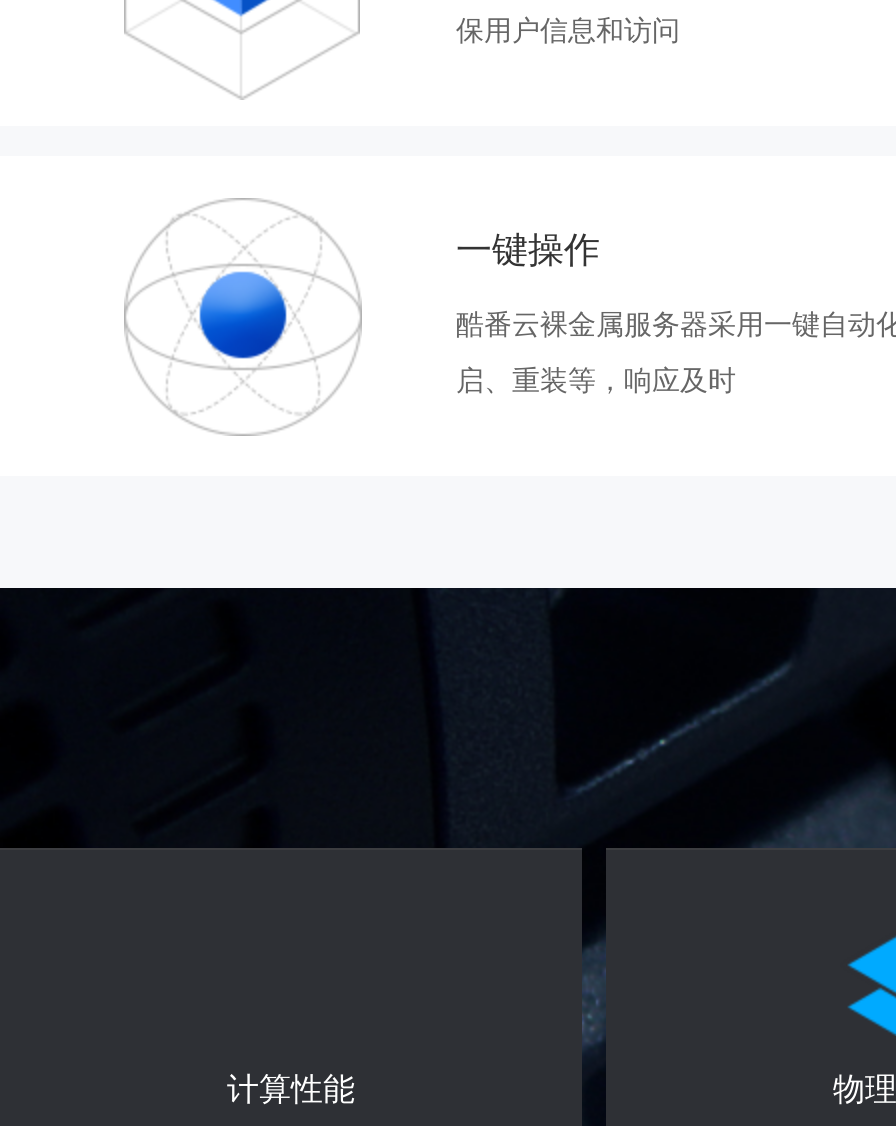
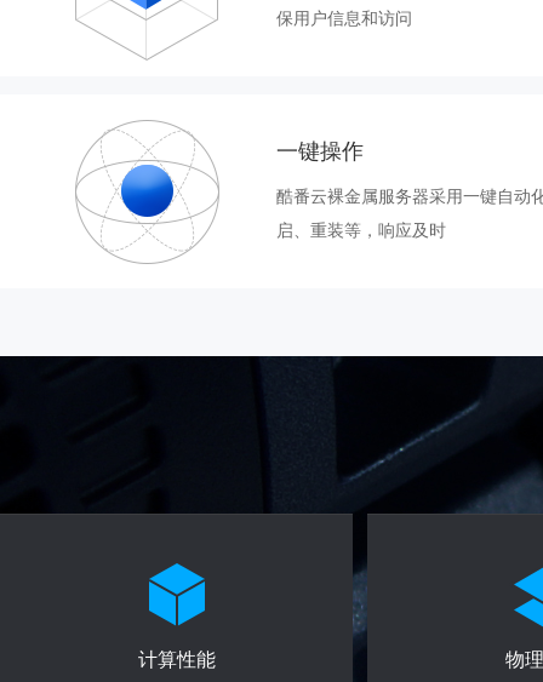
none -> [148,562,206,626] [image]

